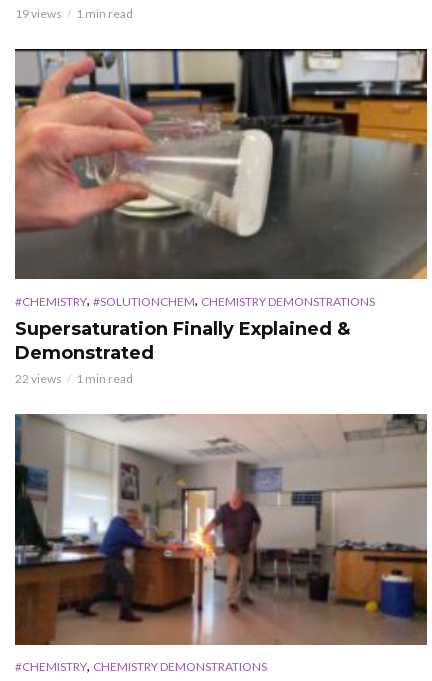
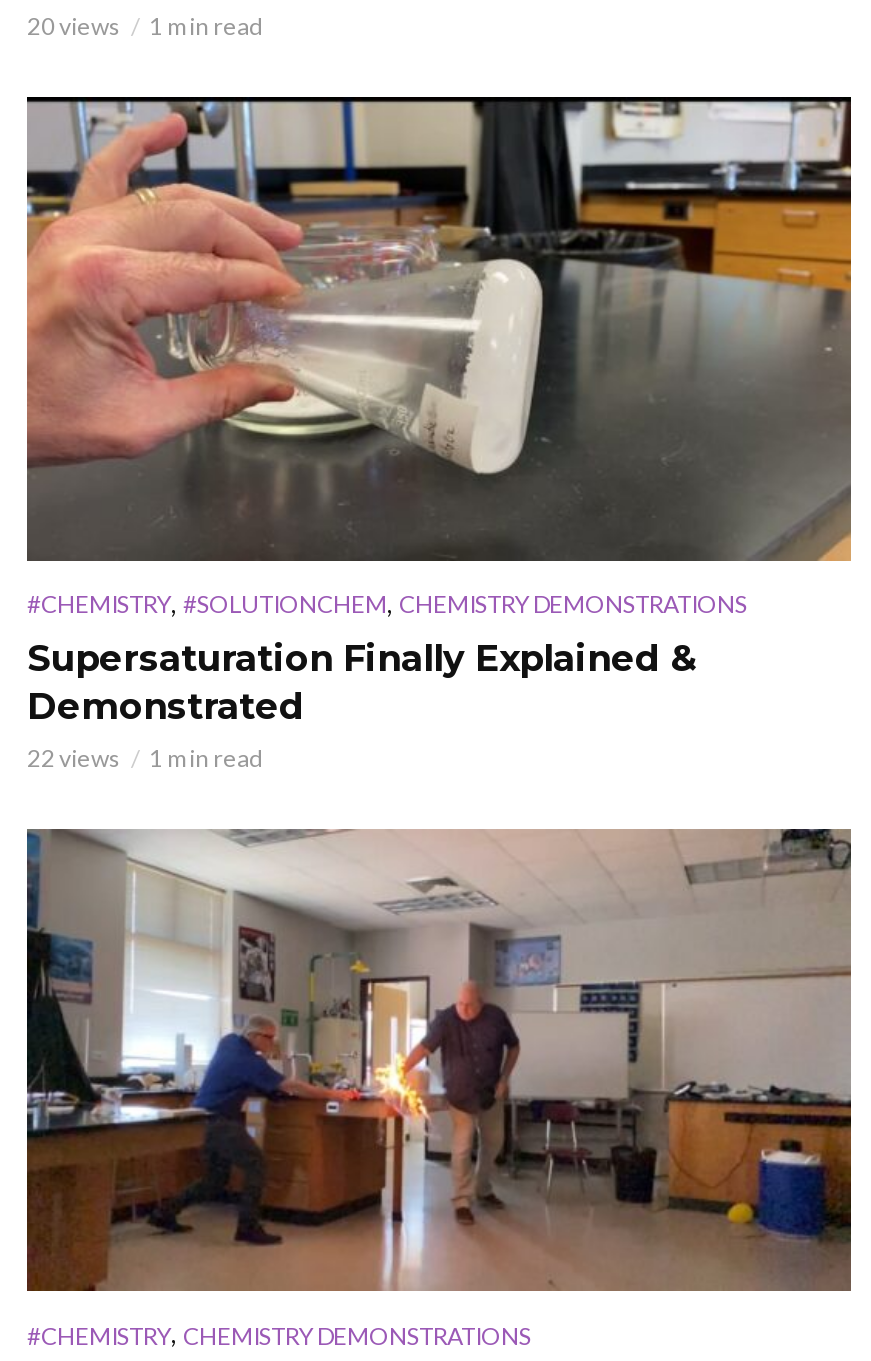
[15,5,133,20] 19 views 1 min read -> [27,11,263,41] 20 views 1 min read

